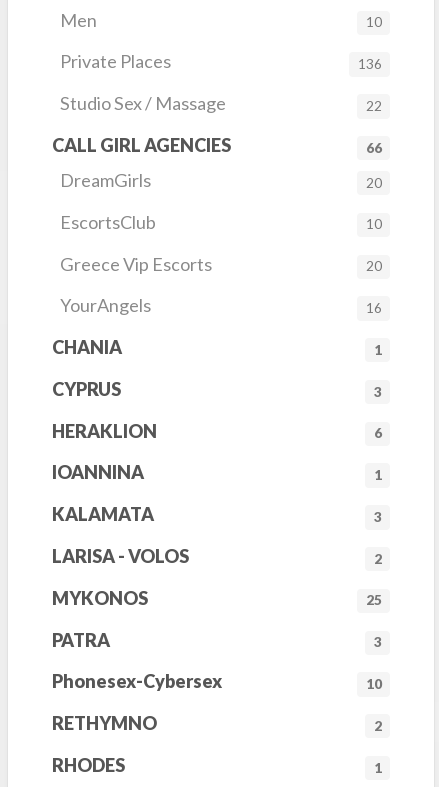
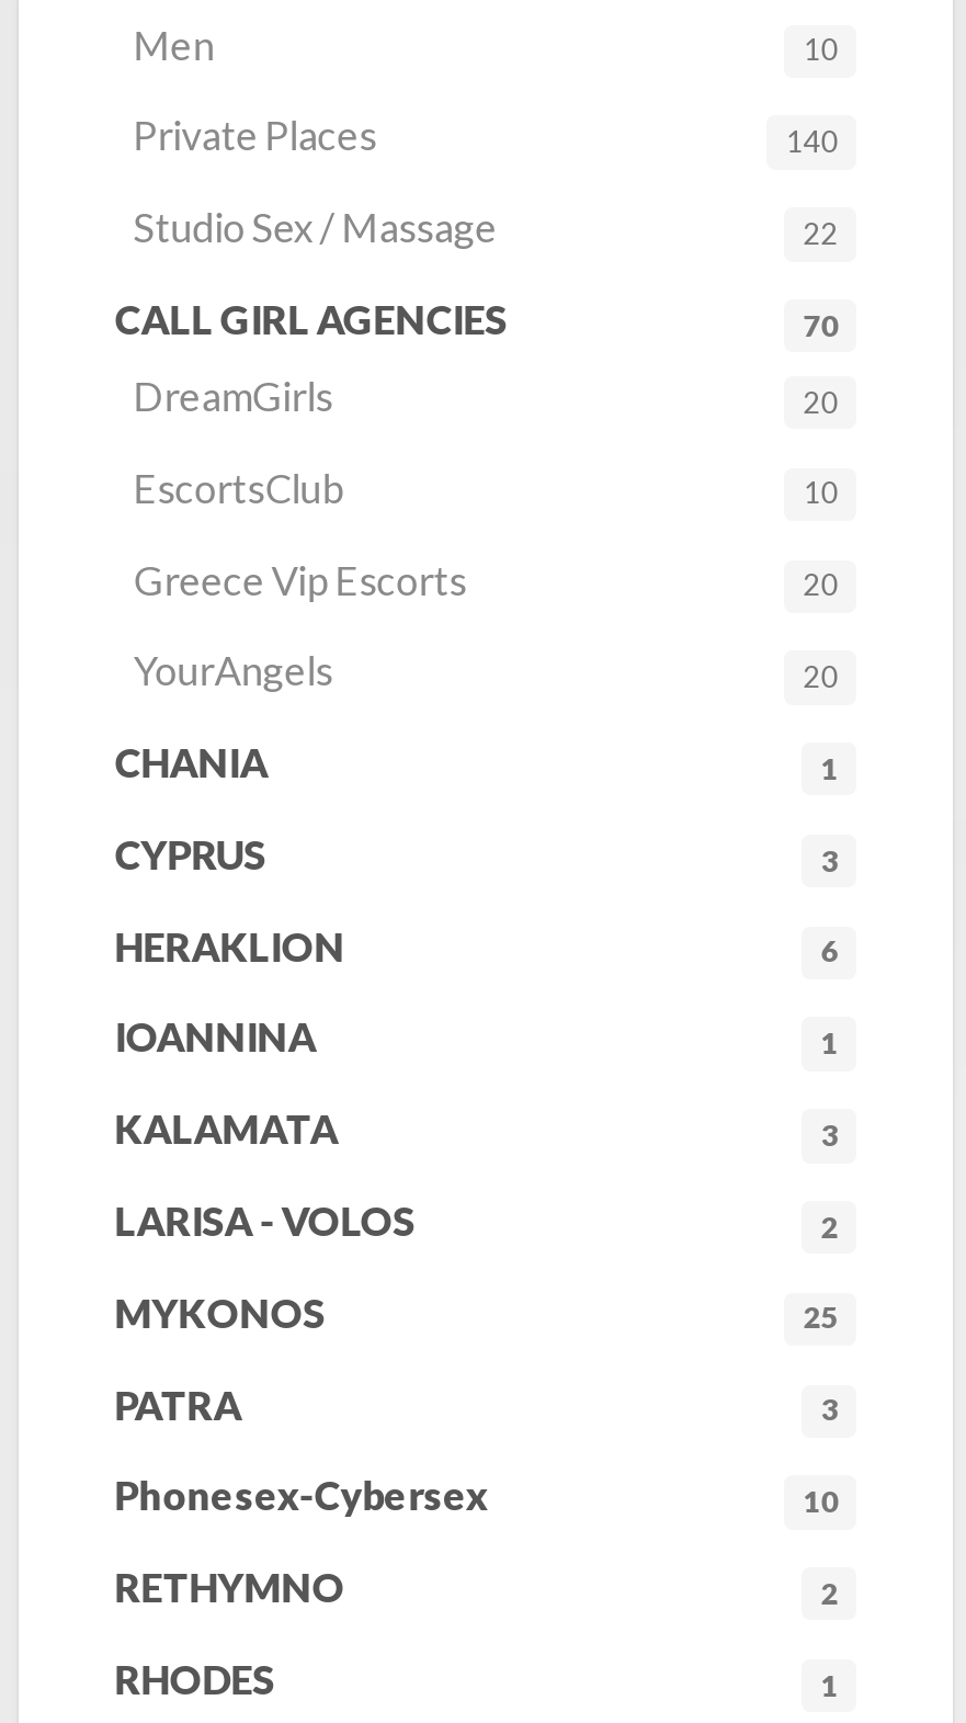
[358,56,382,72] 136 -> [786,124,838,159] 140
[366,140,382,156] 66 -> [803,308,838,343] 70
[366,300,382,316] 16 -> [803,659,838,694] 20

